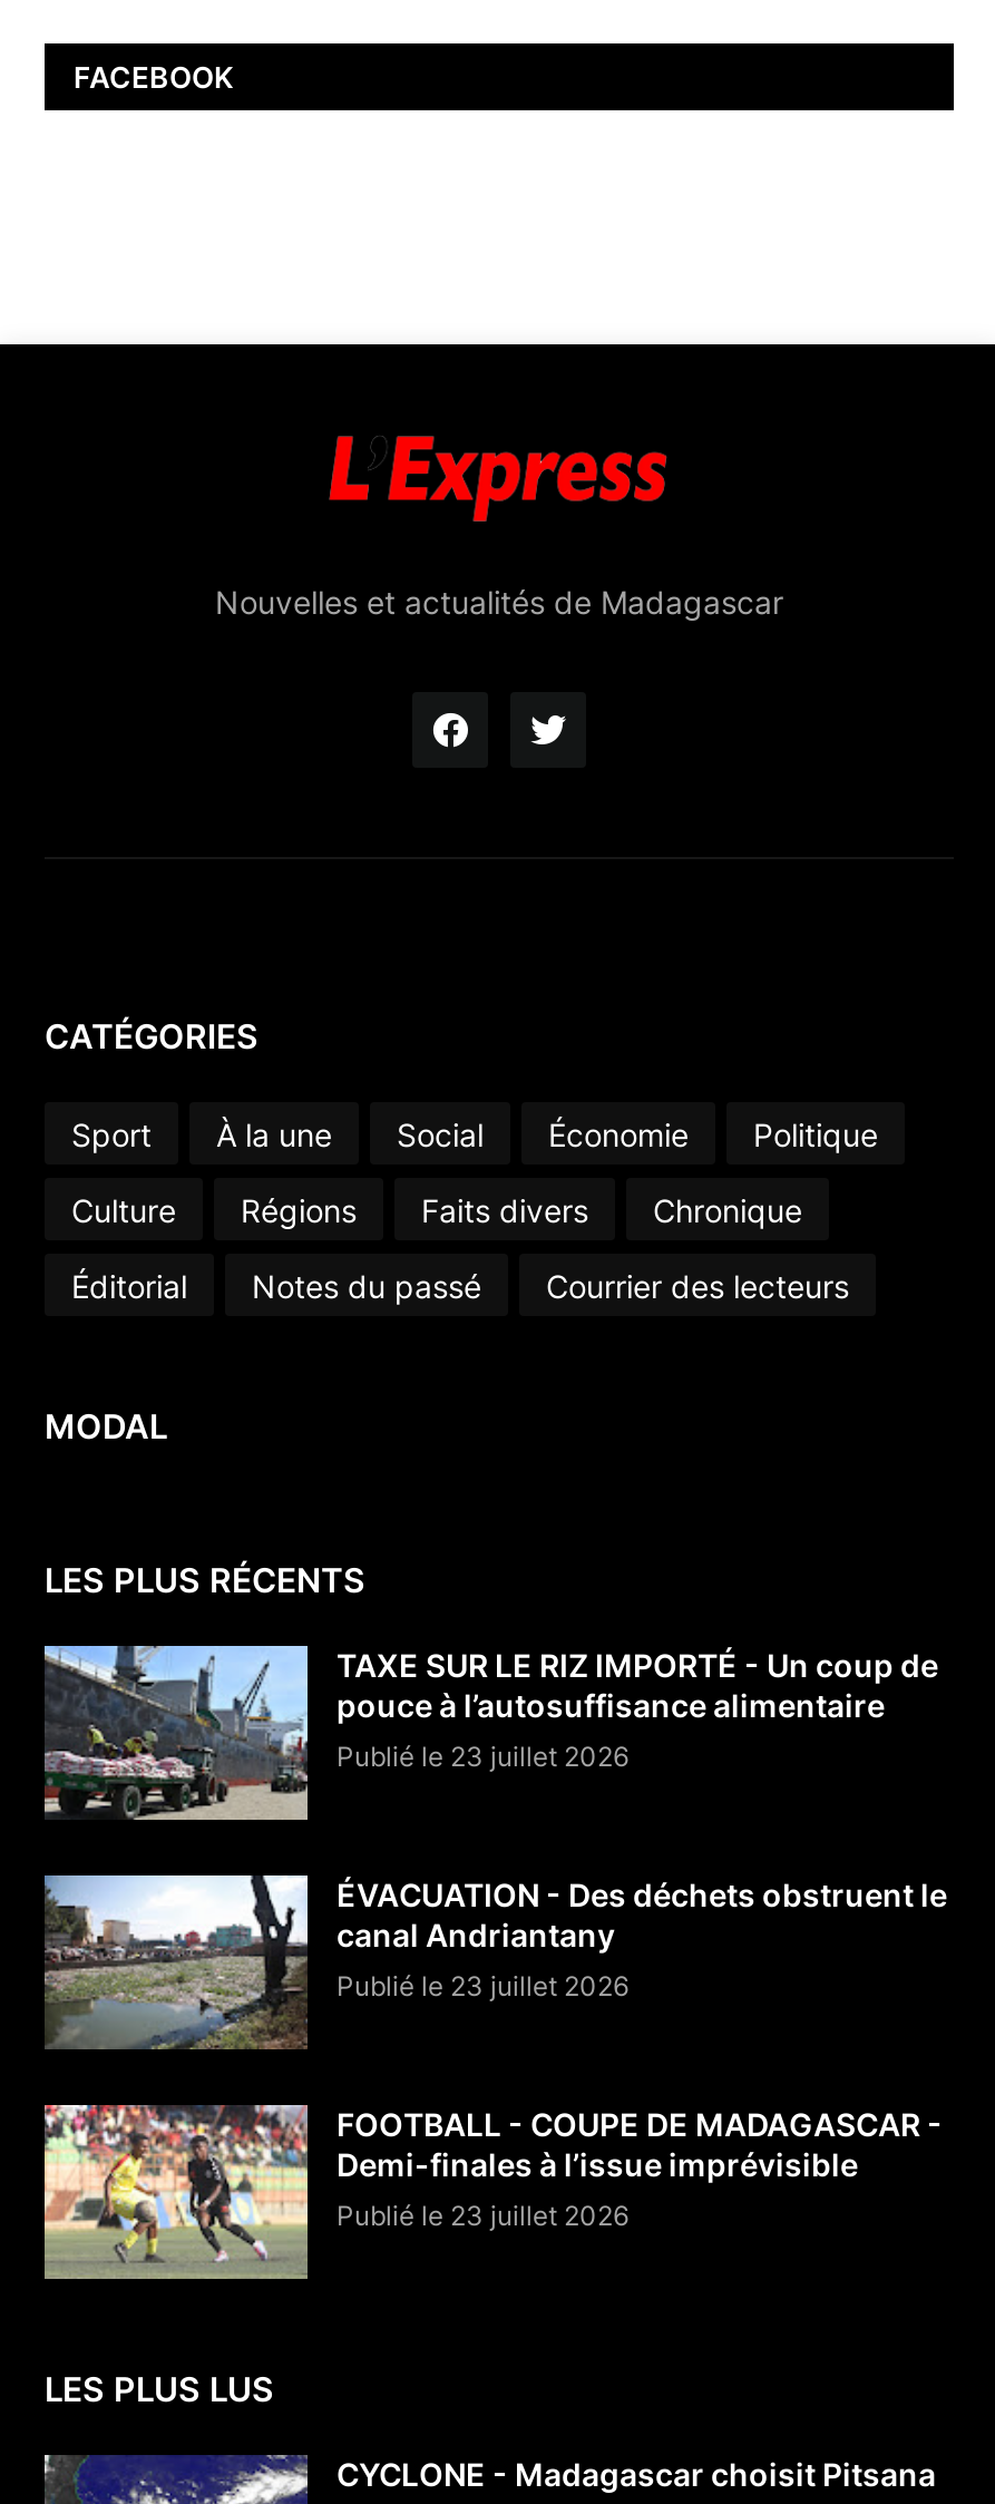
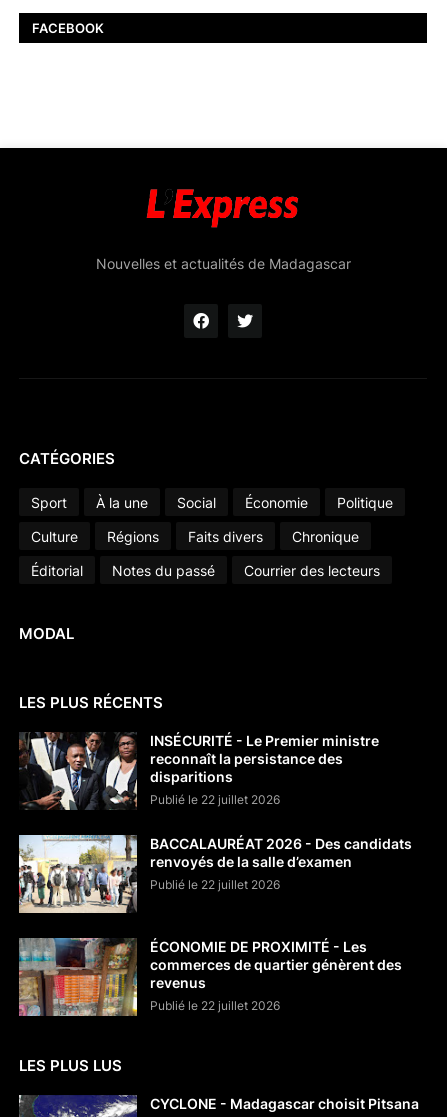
[42,1644,938,1822] [image] | TAXE SUR LE RIZ IMPORTÉ - Un coup de | pouce à l’autosuffisance alimentaire | Publié le 23 juillet 2026 -> [19,731,379,810] [image] | INSÉCURITÉ - Le Premier ministre | reconnaît la persistance des | disparitions | Publié le 22 juillet 2026
[45,1873,947,2049] [image] | ÉVACUATION - Des déchets obstruent le | canal Andriantany | Publié le 23 juillet 2026 -> [18,834,412,914] [image] | BACCALAURÉAT 2026 - Des candidats | renvoyés de la salle d’examen | Publié le 22 juillet 2026
[42,2103,943,2279] [image] | FOOTBALL - COUPE DE MADAGASCAR - | Demi-finales à l’issue imprévisible | Publié le 23 juillet 2026 -> [18,937,402,1016] [image] | ÉCONOMIE DE PROXIMITÉ - Les | commerces de quartier génèrent des | revenus | Publié le 22 juillet 2026

